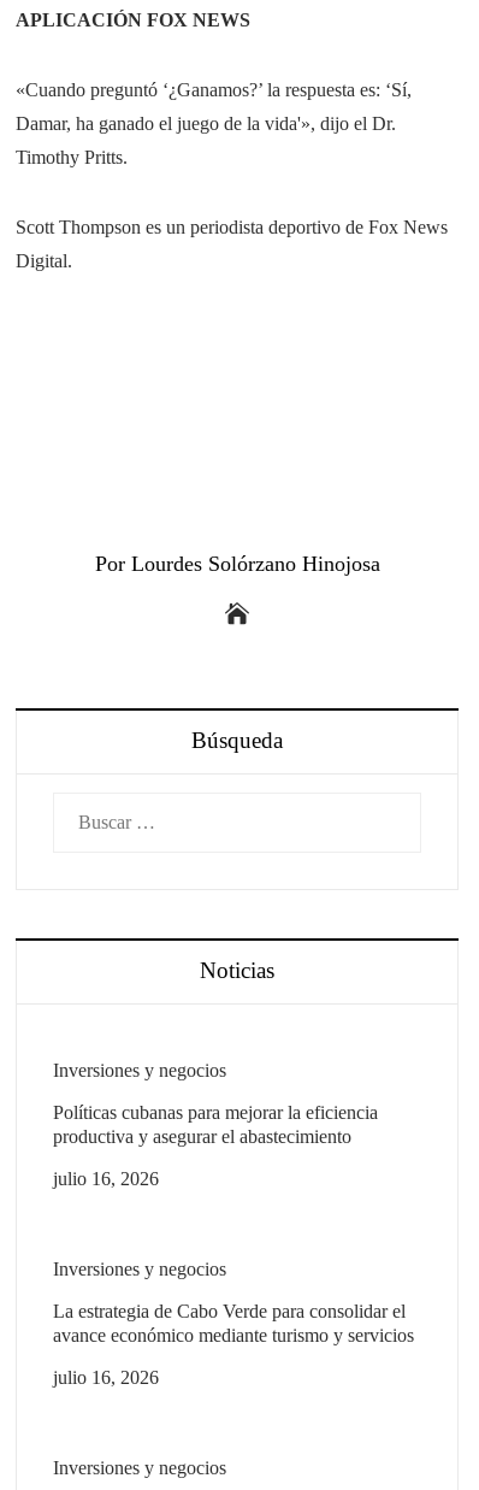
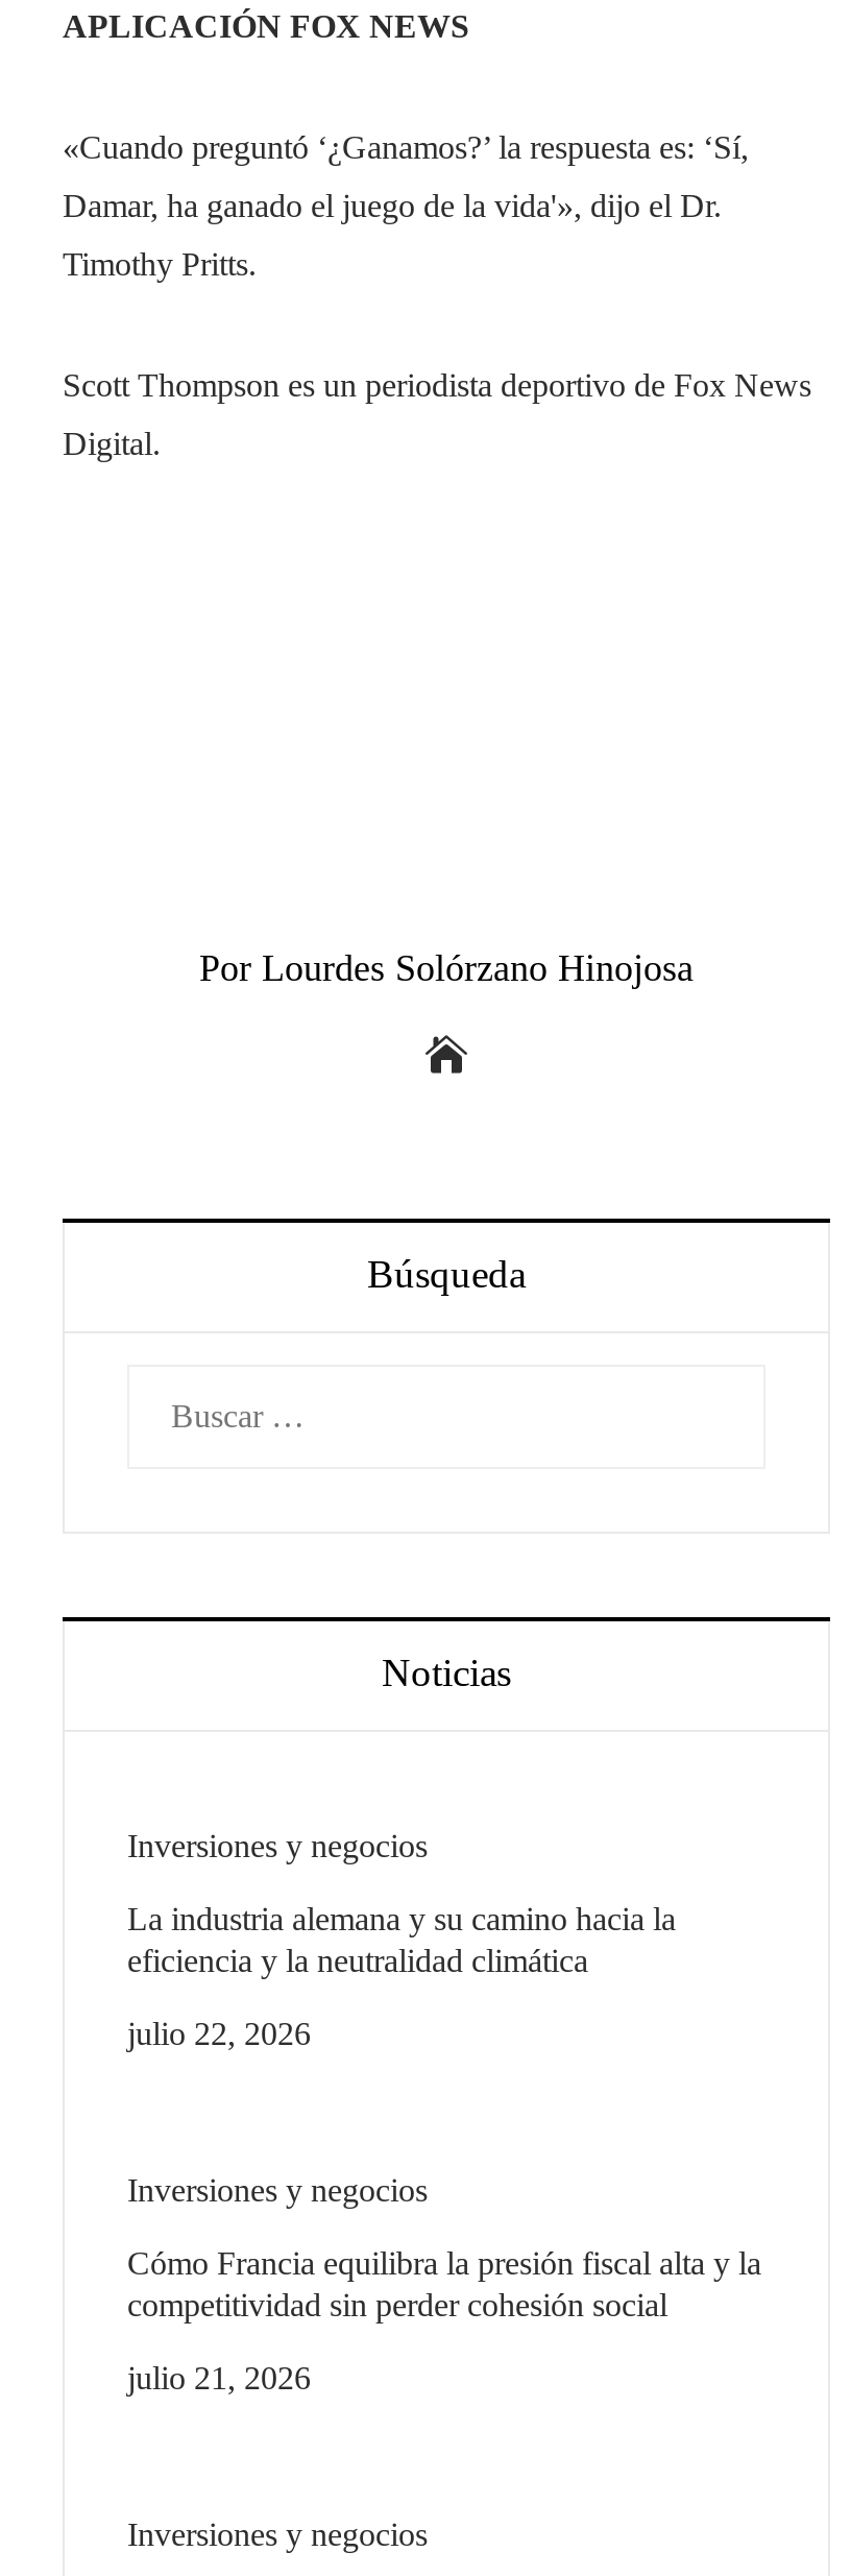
[53,1103,378,1147] Políticas cubanas para mejorar la eficiencia | productiva y asegurar el abastecimiento -> [127,1902,676,1979] La industria alemana y su camino hacia la | eficiencia y la neutralidad climática
[53,1169,159,1189] julio 16, 2026 -> [127,2017,311,2052] julio 22, 2026
[53,1301,414,1346] La estrategia de Cabo Verde para consolidar el | avance económico mediante turismo y servicios -> [127,2246,761,2324] Cómo Francia equilibra la presión fiscal alta y la | competitividad sin perder cohesión social
[53,1368,159,1388] julio 16, 2026 -> [127,2361,311,2397] julio 21, 2026

